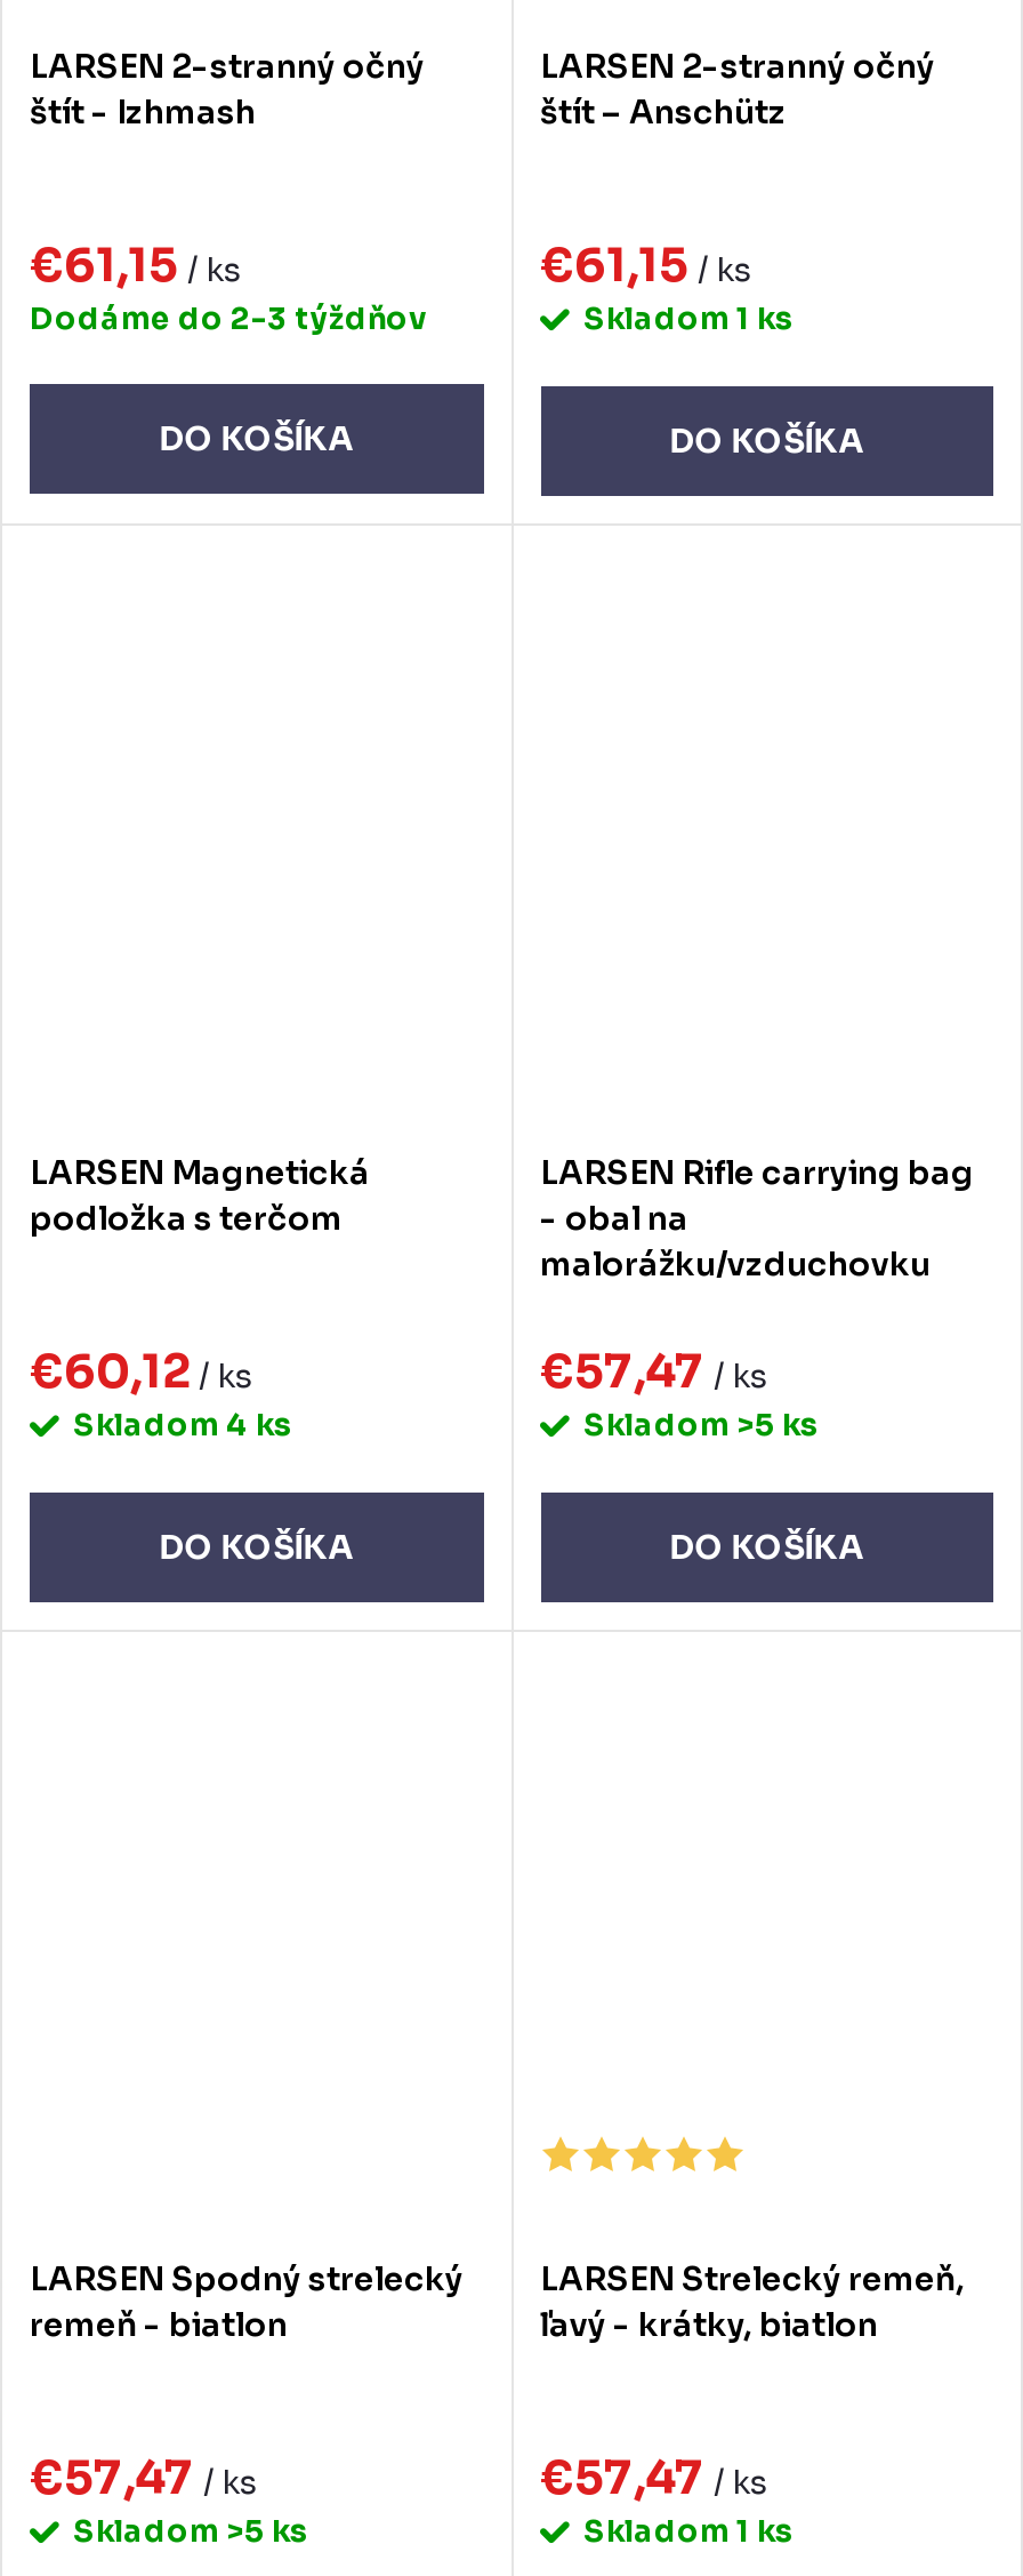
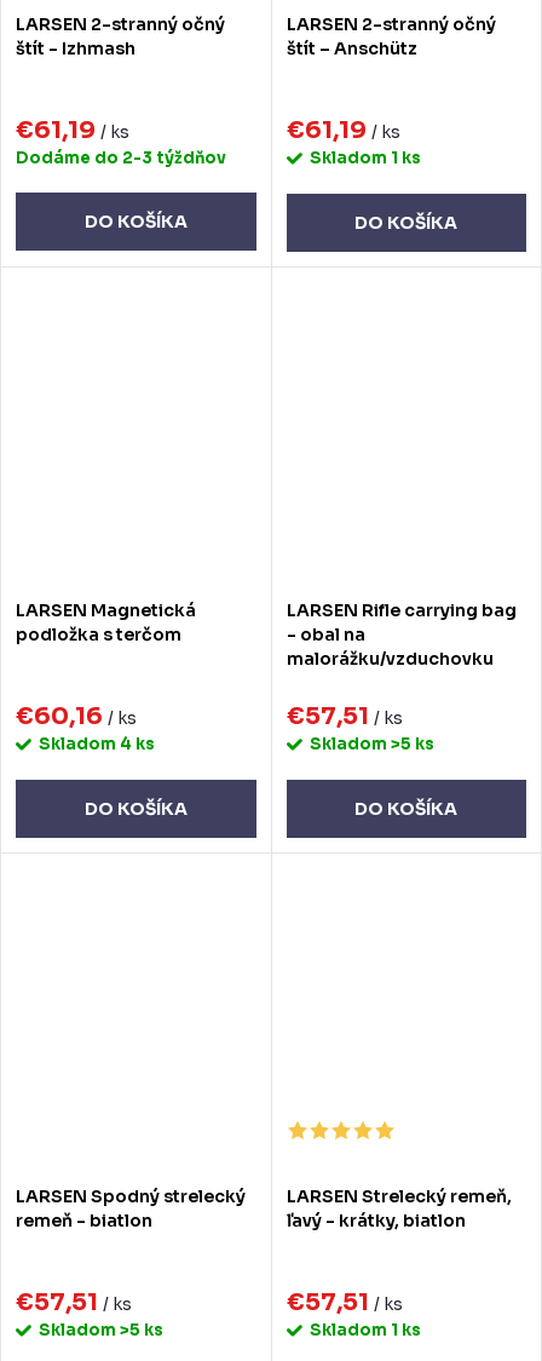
[30,237,242,294] €61,15 / ks -> [16,114,129,145] €61,19 / ks
[540,237,752,294] €61,15 / ks -> [286,114,400,145] €61,19 / ks
[30,1343,253,1400] €60,12 / ks -> [16,700,137,731] €60,16 / ks
[540,1343,768,1400] €57,47 / ks -> [286,700,402,731] €57,51 / ks
[30,2449,258,2506] €57,47 / ks -> [16,1287,132,1317] €57,51 / ks
[540,2449,768,2506] €57,47 / ks -> [286,1287,402,1317] €57,51 / ks

